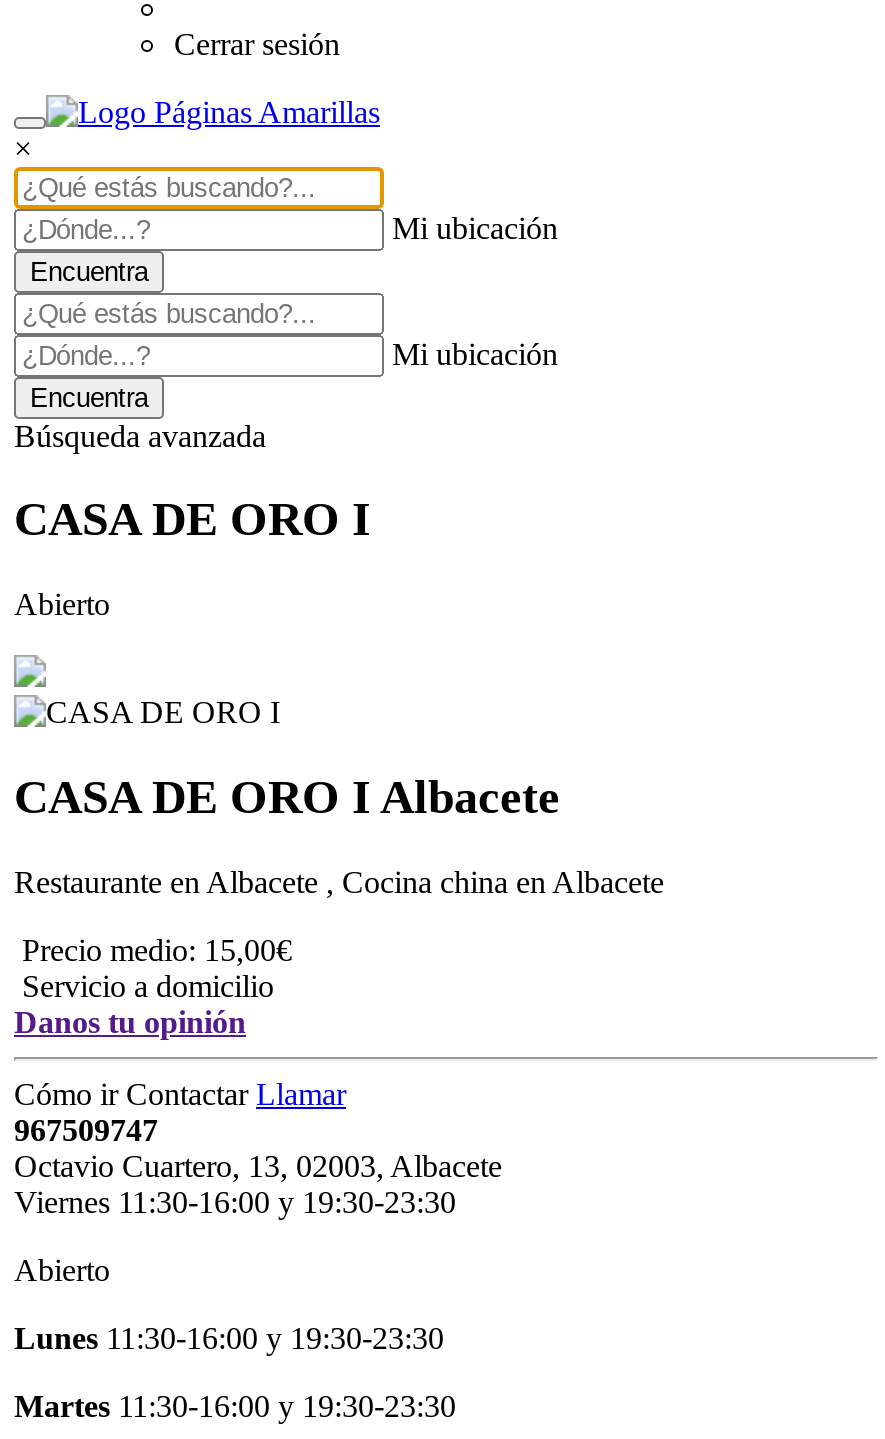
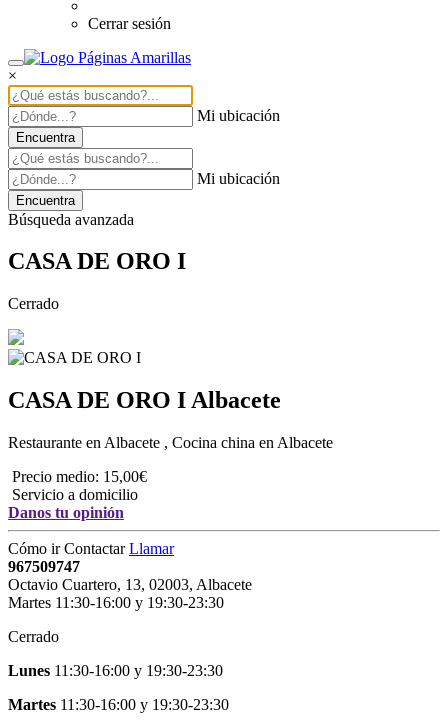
[14,588,110,622] Abierto -> [8,295,59,312] Cerrado
[14,1185,456,1219] Viernes 11:30-16:00 y 19:30-23:30 -> [8,594,224,611] Martes 11:30-16:00 y 19:30-23:30
[14,1253,110,1287] Abierto -> [8,628,59,645] Cerrado

